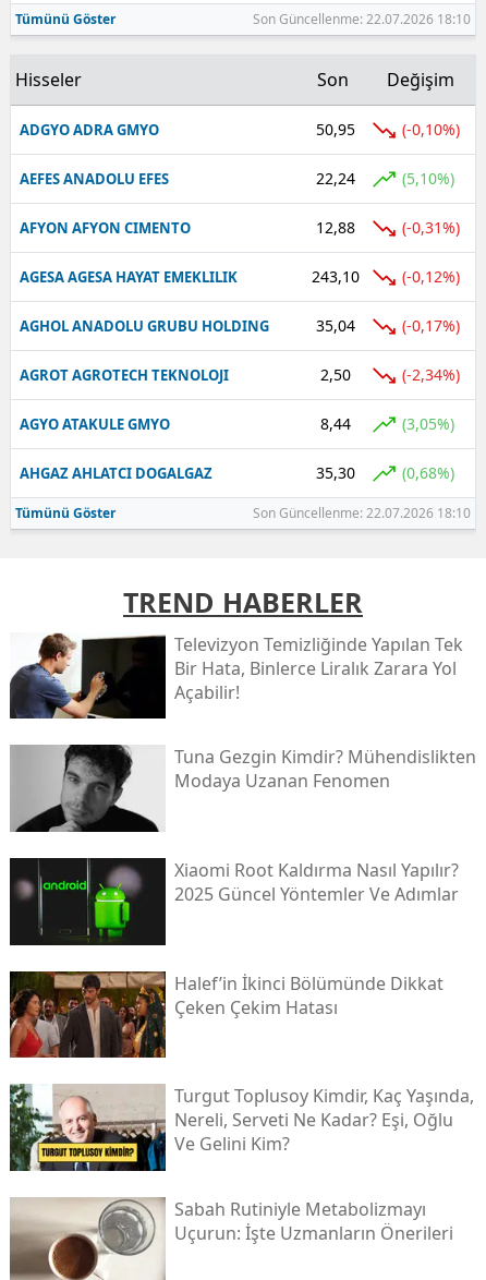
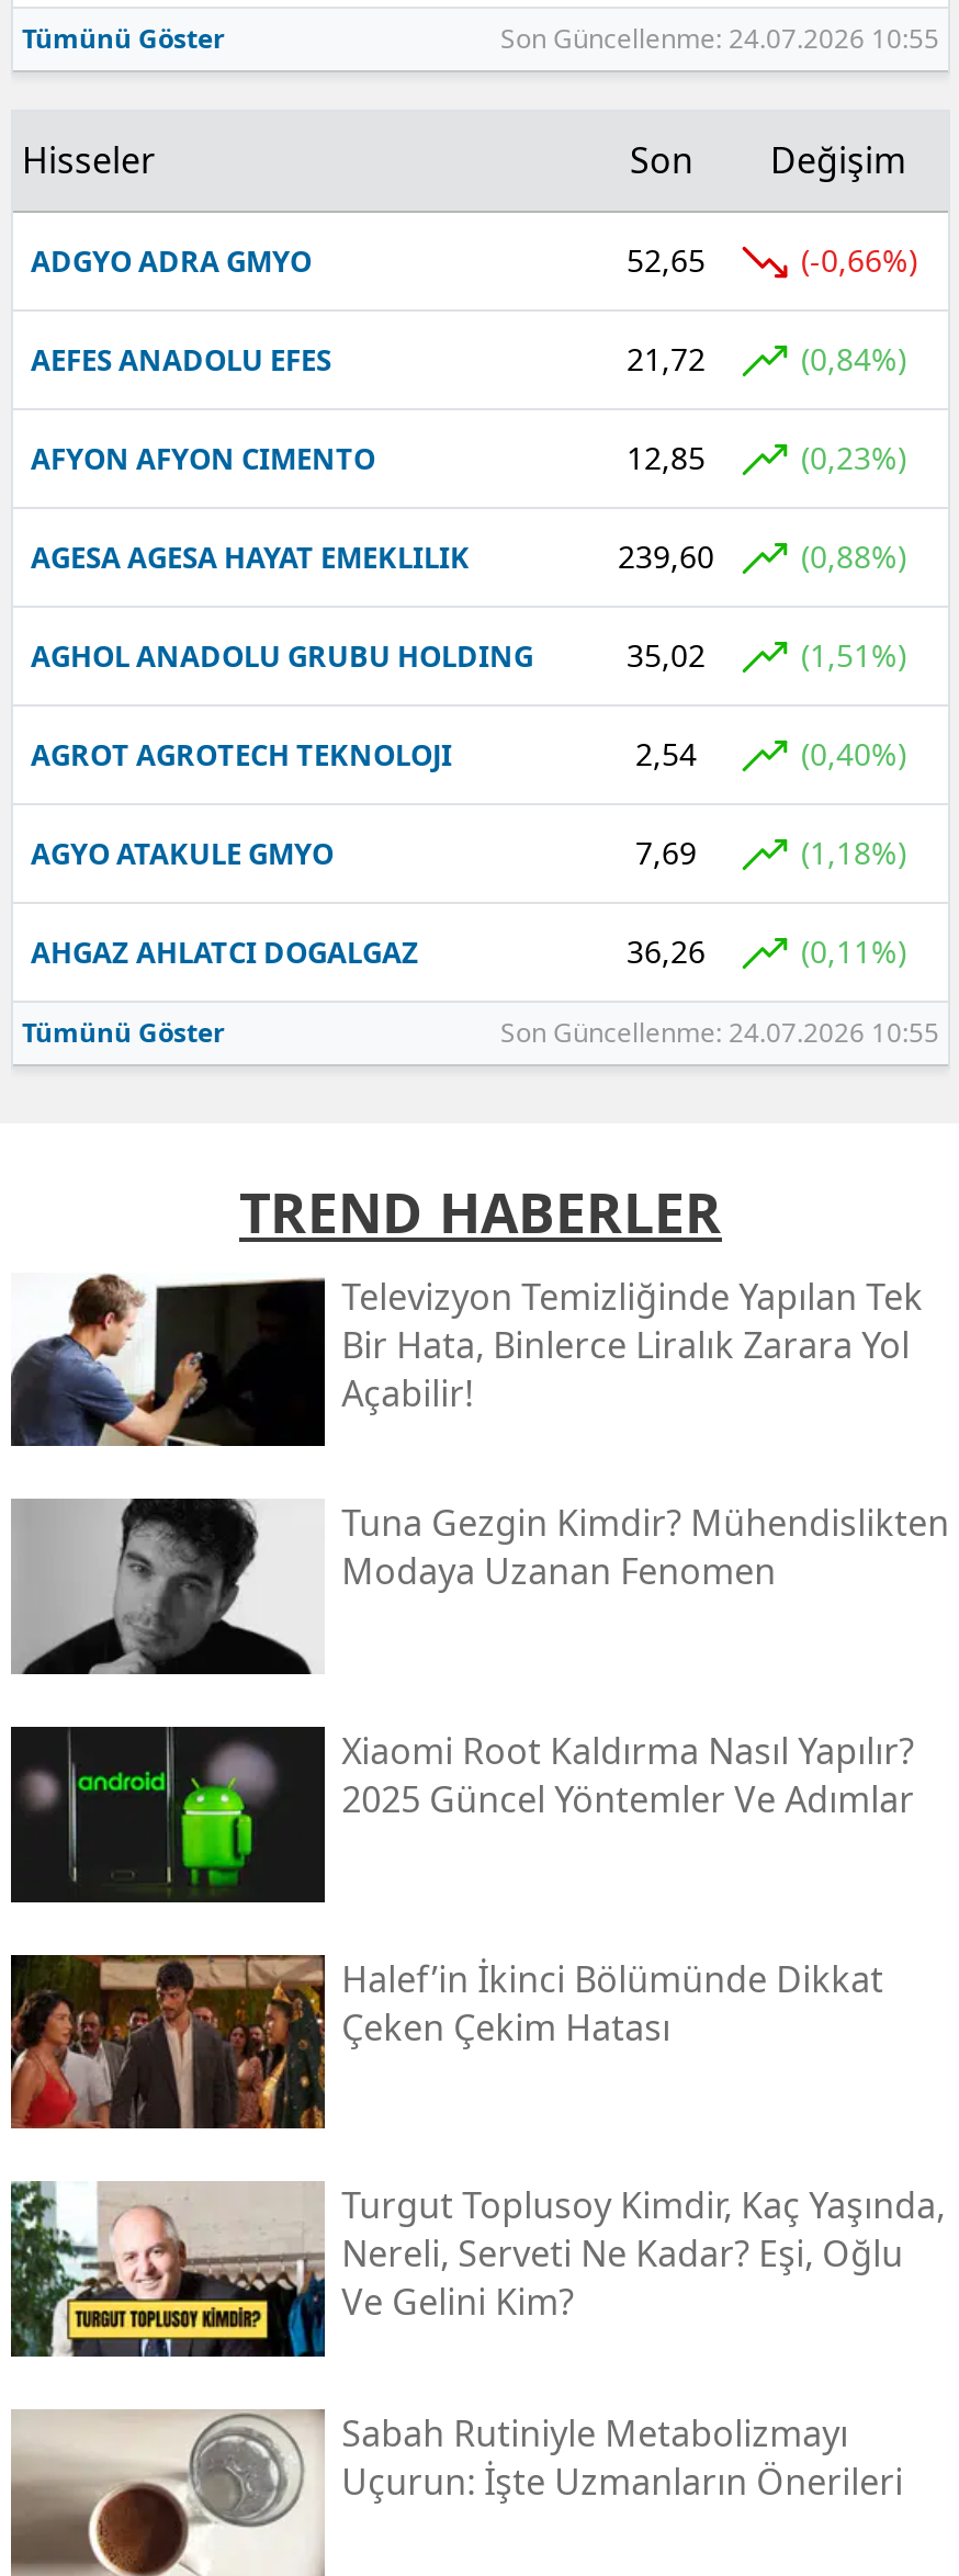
[253,9,471,28] Son Güncellenme: 22.07.2026 18:10 -> [500,19,939,56] Son Güncellenme: 24.07.2026 10:55
[315,119,355,139] 50,95 -> [627,239,706,280] 52,65
[402,119,460,139] (-0,10%) -> [801,239,917,280] (-0,66%)
[315,168,355,188] 22,24 -> [627,337,706,379] 21,72
[402,168,454,188] (5,10%) -> [801,337,906,379] (0,84%)
[315,217,355,237] 12,88 -> [627,436,706,478] 12,85
[402,217,460,237] (-0,31%) -> [801,436,906,478] (0,23%)
[311,266,359,286] 243,10 -> [618,535,714,576] 239,60
[402,266,460,287] (-0,12%) -> [801,535,906,577] (0,88%)
[315,315,355,335] 35,04 -> [627,633,706,675] 35,02
[402,315,460,336] (-0,17%) -> [801,634,906,675] (1,51%)
[320,364,350,385] 2,50 -> [635,732,697,774] 2,54
[402,364,460,385] (-2,34%) -> [801,732,906,774] (0,40%)
[320,413,350,434] 8,44 -> [635,831,697,873] 7,69
[402,413,454,434] (3,05%) -> [801,831,906,873] (1,18%)
[315,462,355,483] 35,30 -> [627,930,706,971] 36,26
[402,462,454,483] (0,68%) -> [801,930,906,972] (0,11%)
[253,503,471,522] Son Güncellenme: 22.07.2026 18:10 -> [500,1013,939,1050] Son Güncellenme: 24.07.2026 10:55

